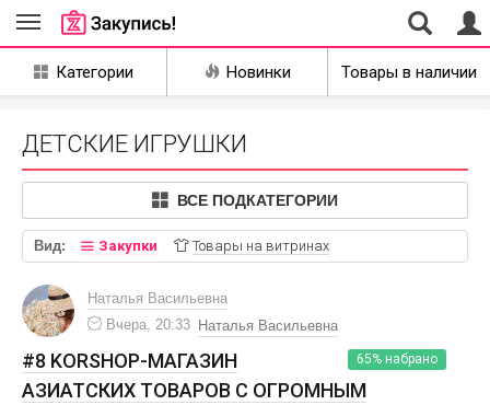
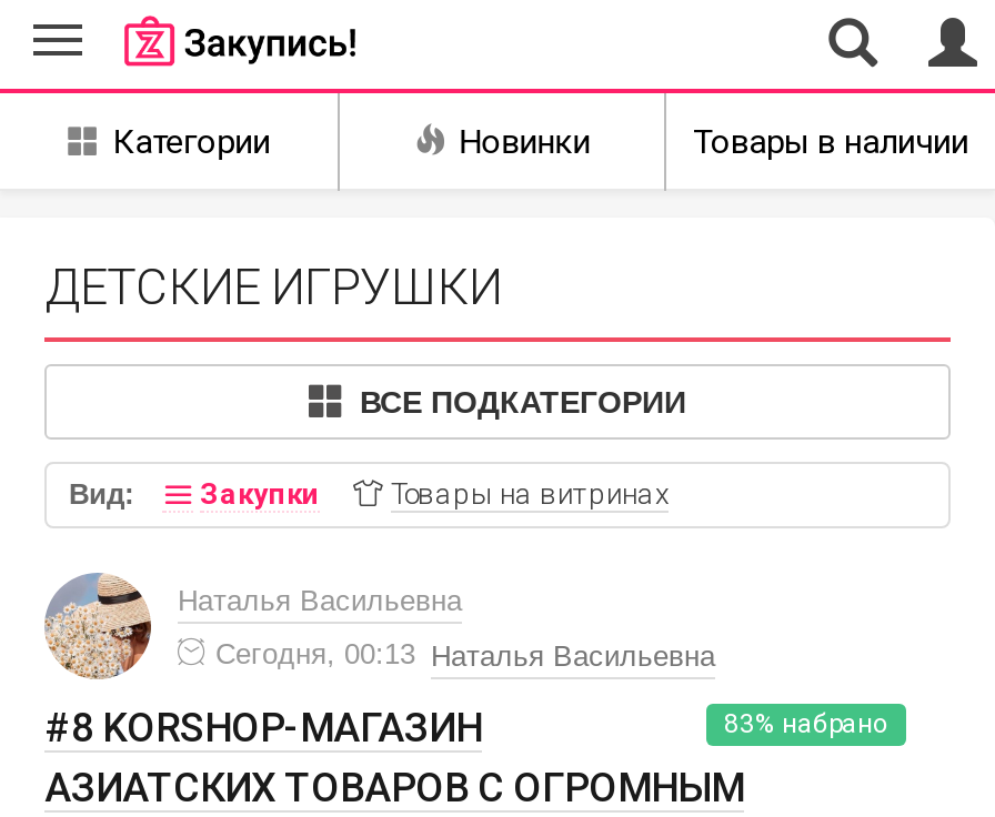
[106,316,338,334] Вчера, 20:33 Наталья Васильевна -> [215,637,715,673] Сегодня, 00:13 Наталья Васильевна
[357,351,437,367] 65% набрано -> [724,708,888,739] 83% набрано

